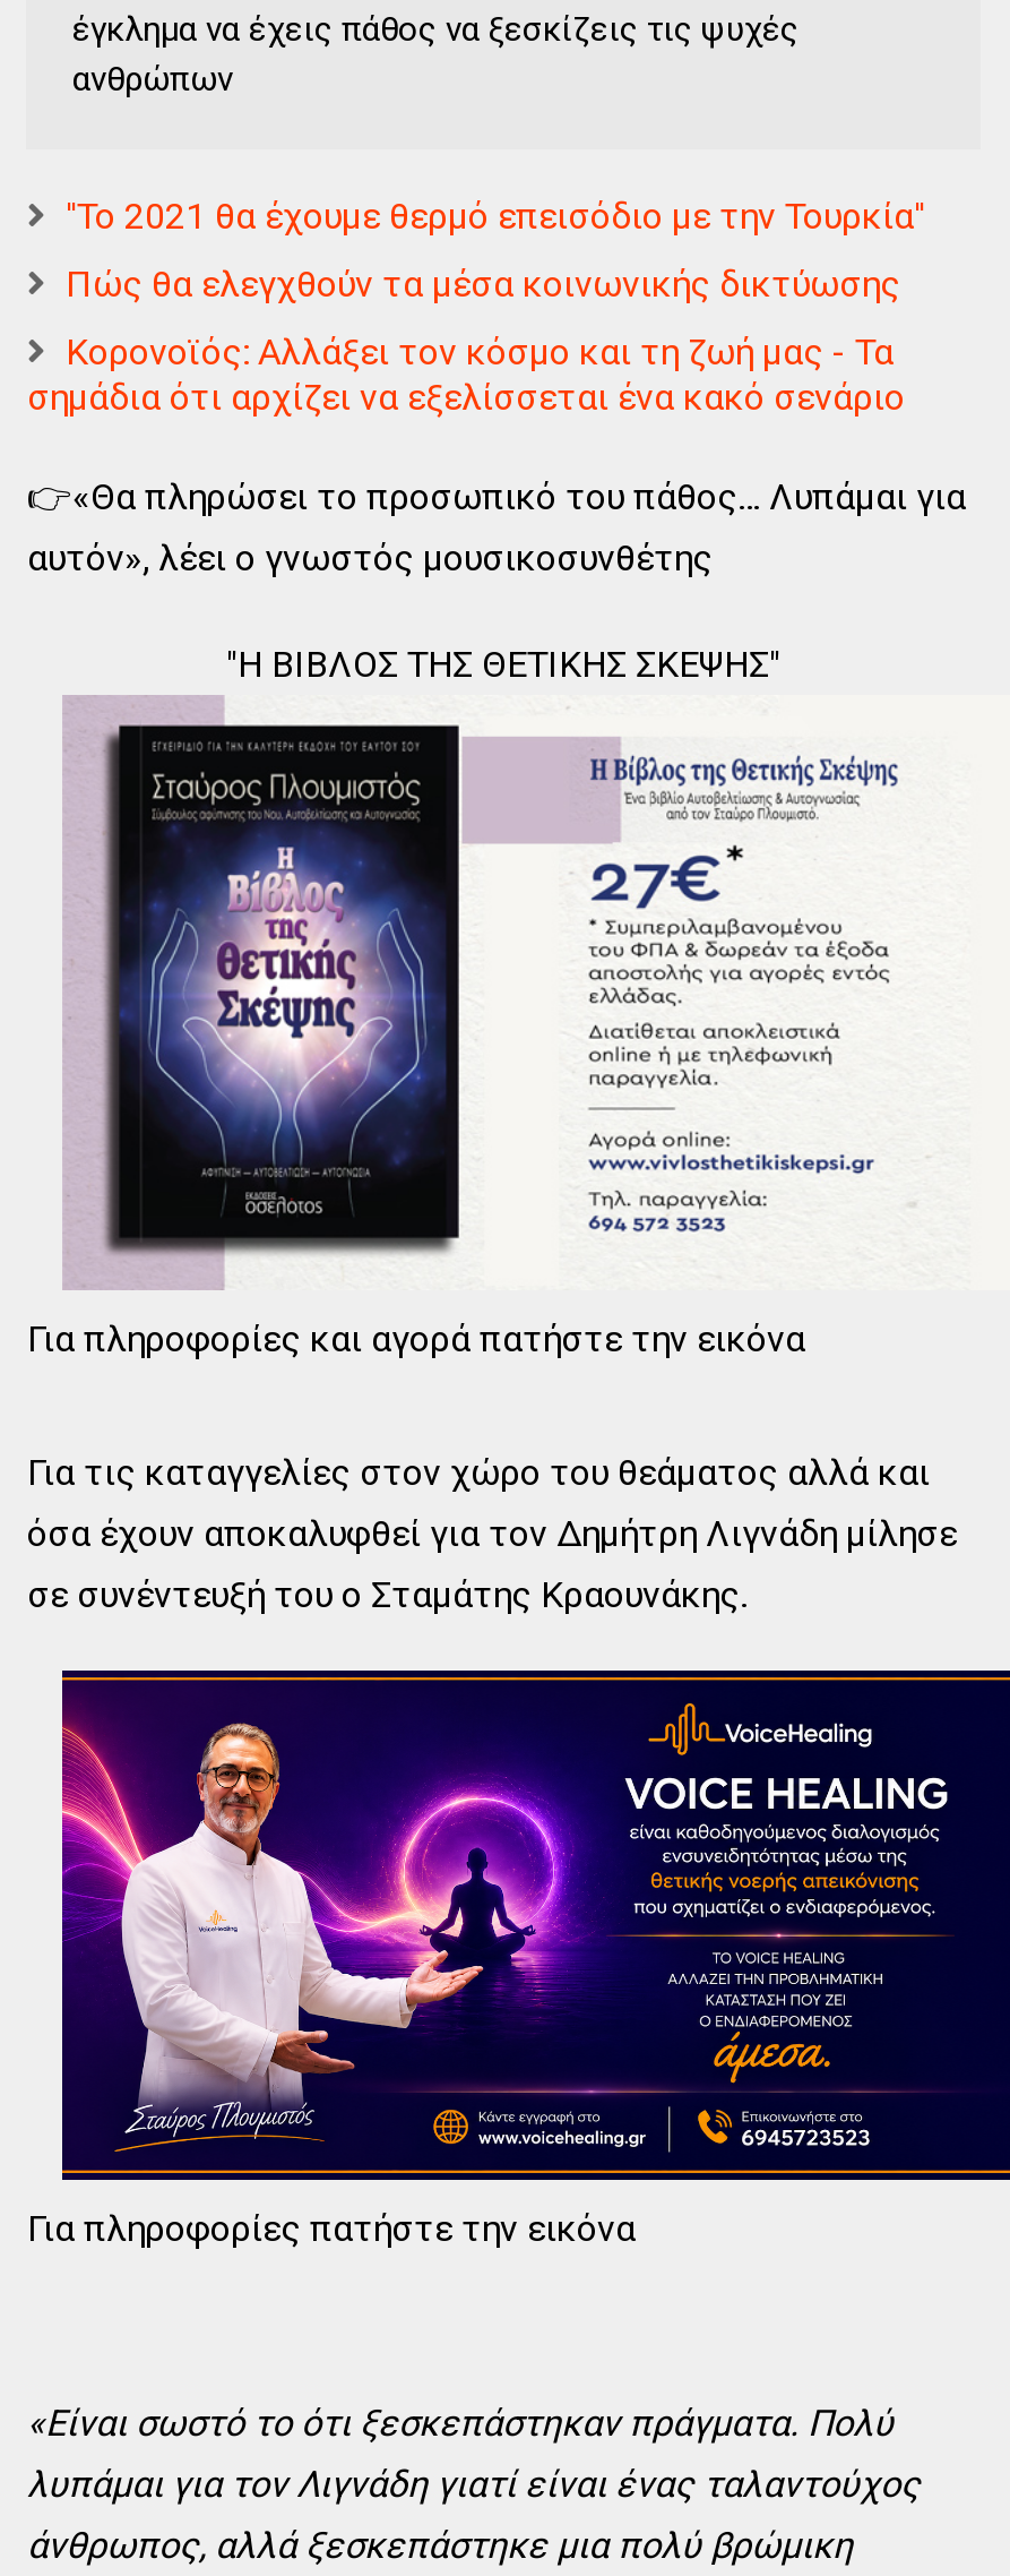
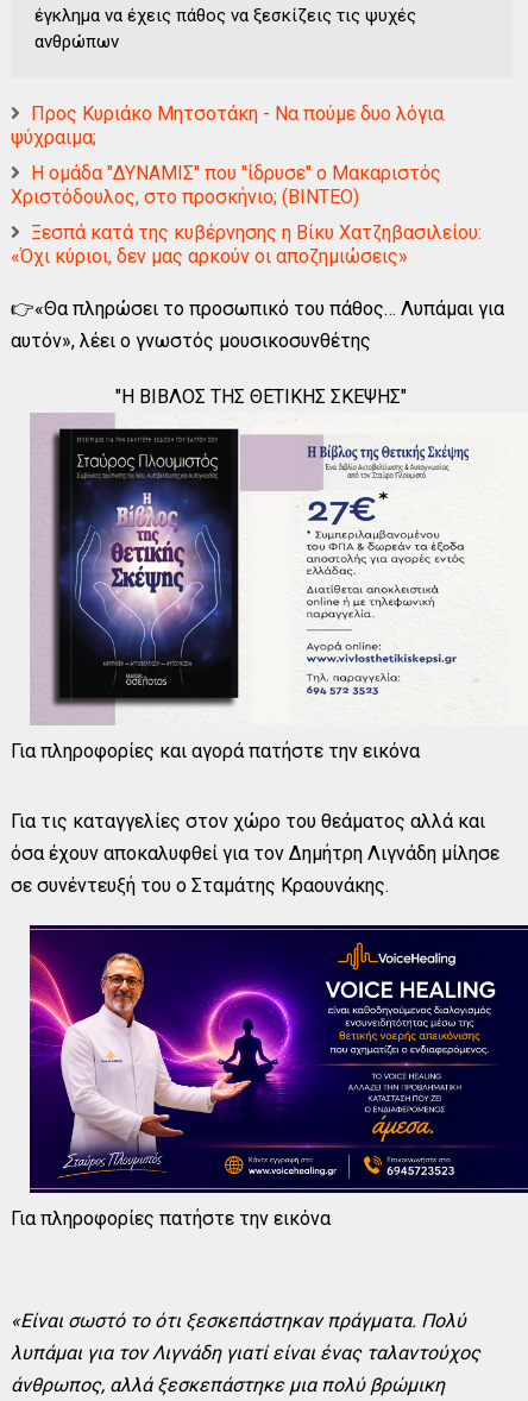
[65,194,925,237] ''Το 2021 θα έχουμε θερμό επεισόδιο με την Τουρκία'' -> [11,102,444,148] Προς Κυριάκο Μητσοτάκη - Να πούμε δυο λόγια | ψύχραιμα;
[65,262,900,305] Πώς θα ελεγχθούν τα μέσα κοινωνικής δικτύωσης -> [11,161,442,208] Η ομάδα "ΔΥΝΑΜΙΣ" που "ίδρυσε" ο Μακαριστός | Χριστόδουλος, στο προσκήνιο; (ΒΙΝΤΕΟ)
[27,330,905,418] Κορονοϊός: Αλλάξει τον κόσμο και τη ζωή μας - Τα | σημάδια ότι αρχίζει να εξελίσσεται ένα κακό σενάριο -> [11,221,482,267] Ξεσπά κατά της κυβέρνησης η Βίκυ Χατζηβασιλείου: | «Όχι κύριοι, δεν μας αρκούν οι αποζημιώσεις»

